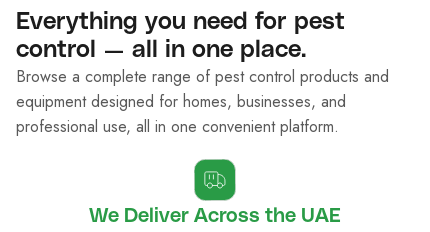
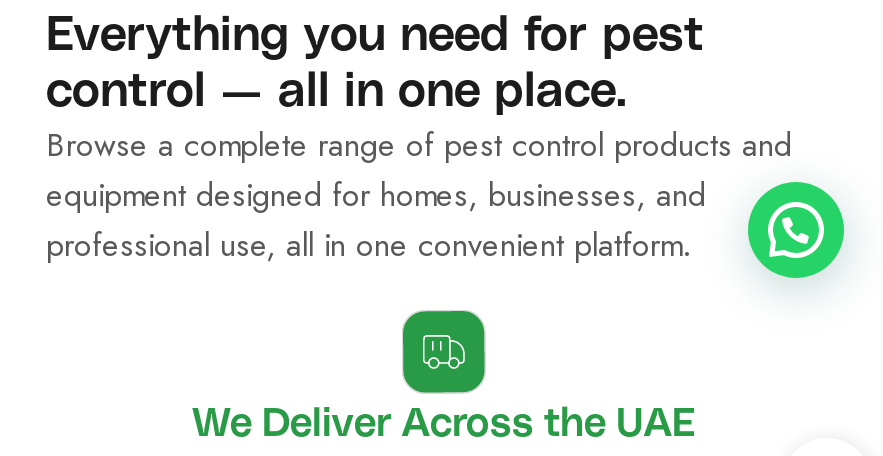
none -> [744,180,848,288] [image]

